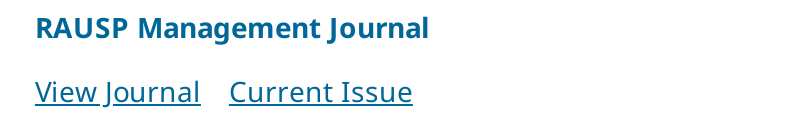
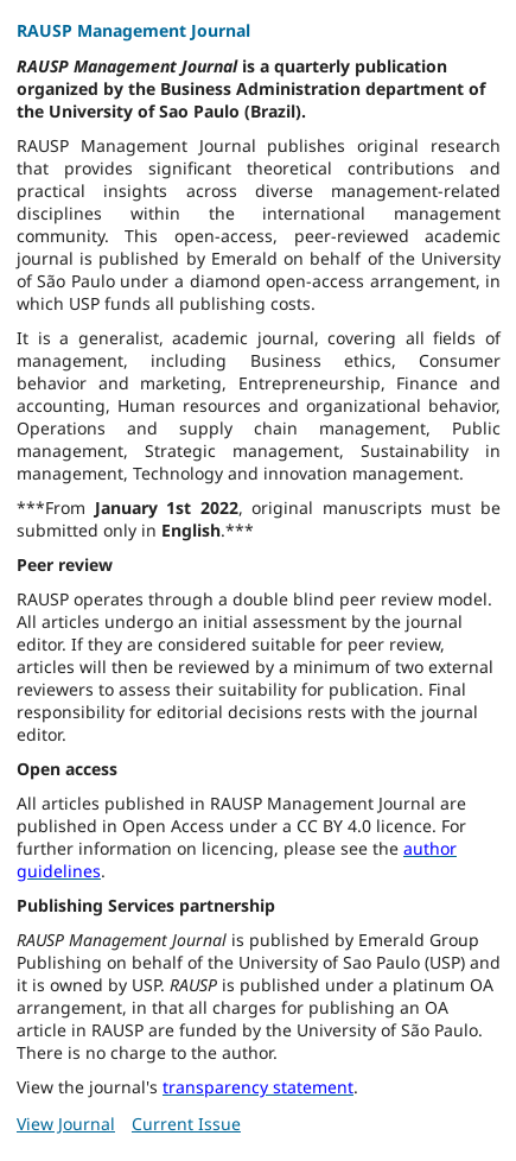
none -> [17,55,501,1098] RAUSP Management Journal is a quarterly publication | organized by the Business Administration department of | the University of Sao Paulo (Brazil). | RAUSP Management Journal publishes original research | that provides significant theoretical contributions and | practical insights across diverse management-related | disciplines within the international management | community. This open-access, peer-reviewed academic | journal is published by Emerald on behalf of the University | of São Paulo under a diamond open-access arrangement, in | which USP funds all publishing costs. | It is a generalist, academic journal, covering all fields of | management, including Business ethics, Consumer | behavior and marketing, Entrepreneurship, Finance and | accounting, Human resources and organizational behavior, | Operations and supply chain management, Public | management, Strategic management, Sustainability in | management, Technology and innovation management. | ***From January 1st 2022, original manuscripts must be | submitted only in English.*** | Peer review | RAUSP operates through a double blind peer review model. | All articles undergo an initial assessment by the journal | editor. If they are considered suitable for peer review, | articles will then be reviewed by a minimum of two external | reviewers to assess their suitability for publication. Final | responsibility for editorial decisions rests with the journal | editor. | Open access | All articles published in RAUSP Management Journal are | published in Open Access under a CC BY 4.0 licence. For | further information on licencing, please see the author | guidelines. | Publishing Services partnership | RAUSP Management Journal is published by Emerald Group | Publishing on behalf of the University of Sao Paulo (USP) and | it is owned by USP. RAUSP is published under a platinum OA | arrangement, in that all charges for publishing an OA | article in RAUSP are funded by the University of São Paulo. | There is no charge to the author. | View the journal's transparency statement.

